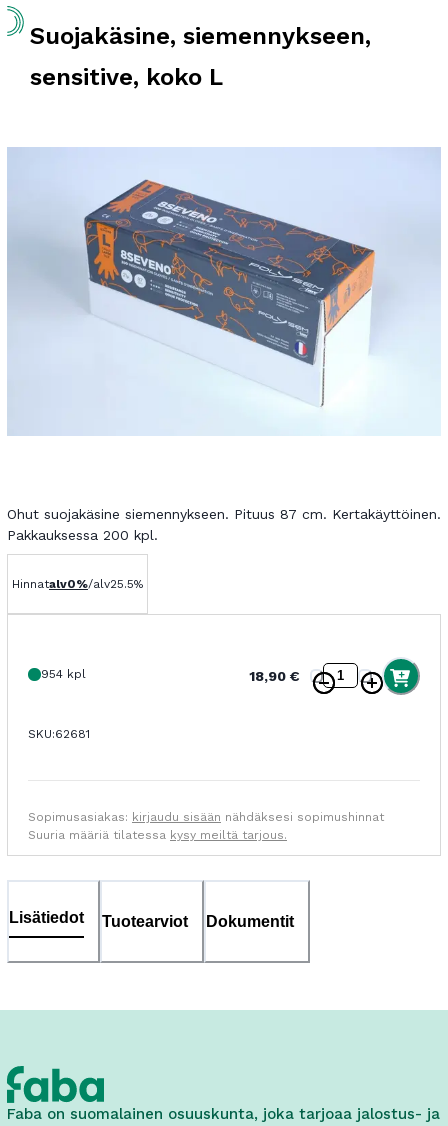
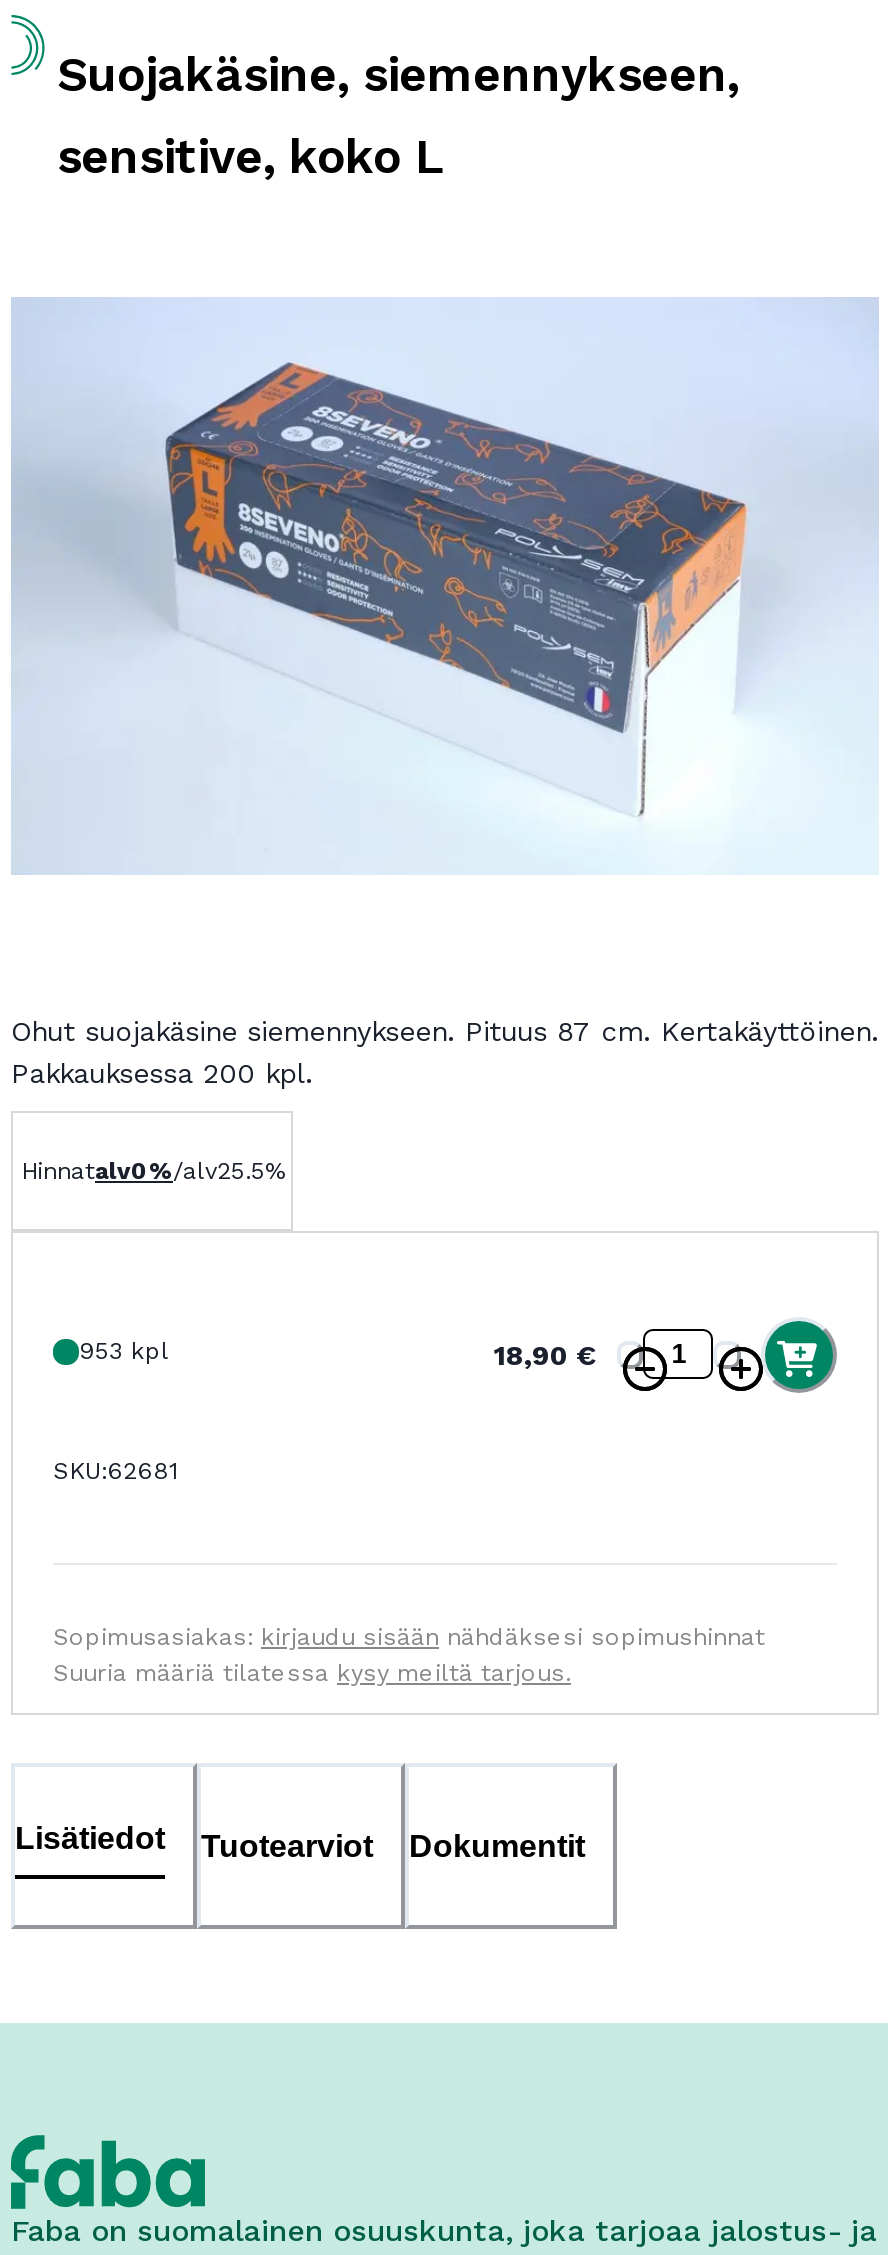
[41,667,86,681] 954 kpl -> [79,1337,169,1365] 953 kpl

